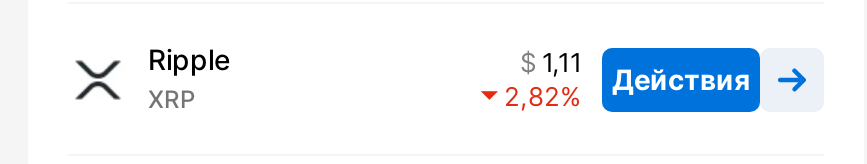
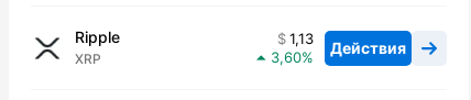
[542,47,750,96] 1,11 Действия -> [289,30,406,57] 1,13 Действия
[504,81,560,113] 2,82 -> [271,49,302,66] 3,60

